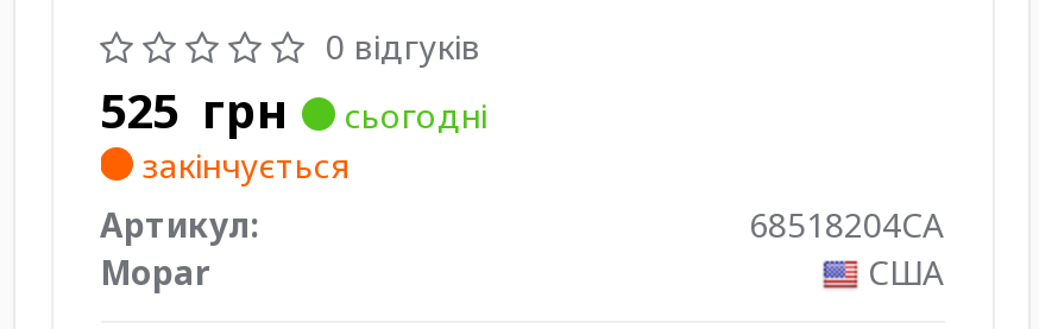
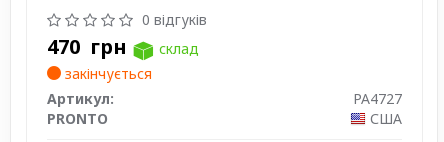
[100,79,487,143] 525 грн | сьогодні -> [46,33,198,60] 470 грн | склад
[100,202,944,295] 68518204CA | Mopar -> [46,88,401,127] PA4727 | PRONTO

